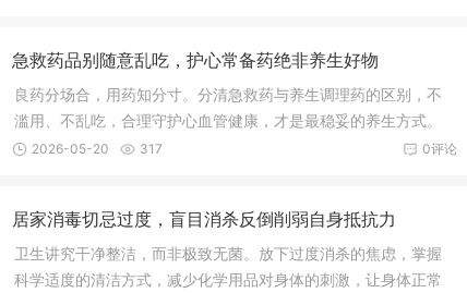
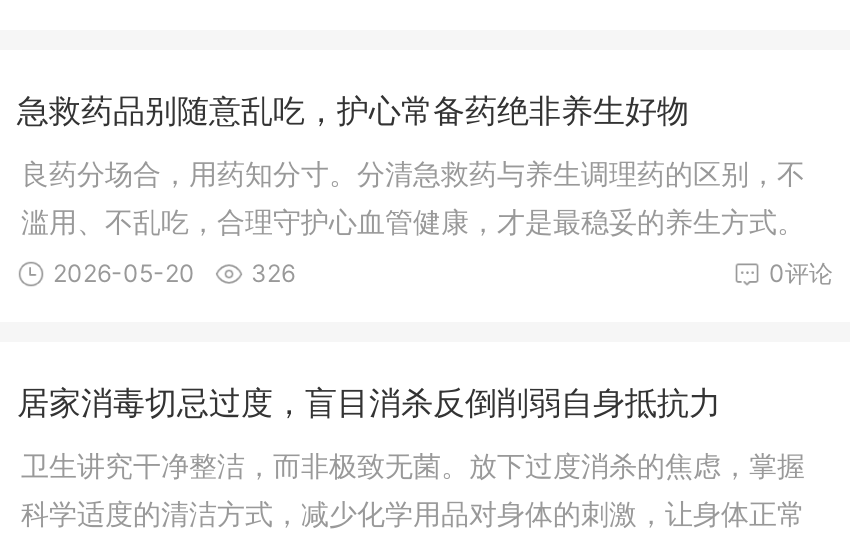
[32,140,163,157] 2026-05-20 317 -> [53,257,295,287] 2026-05-20 326

